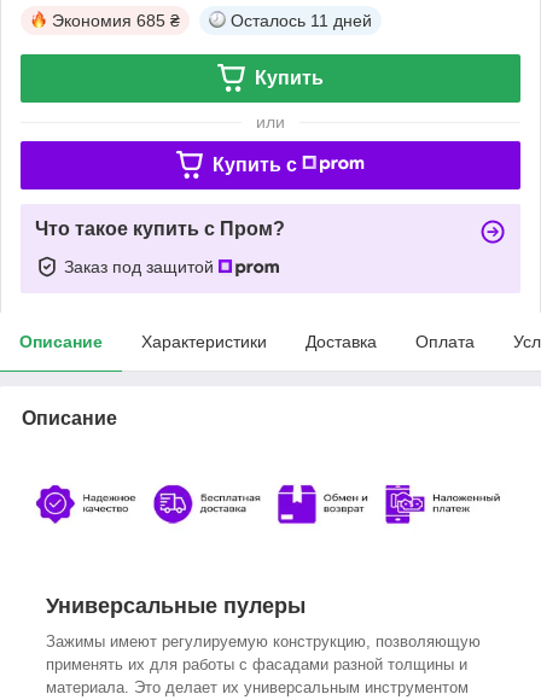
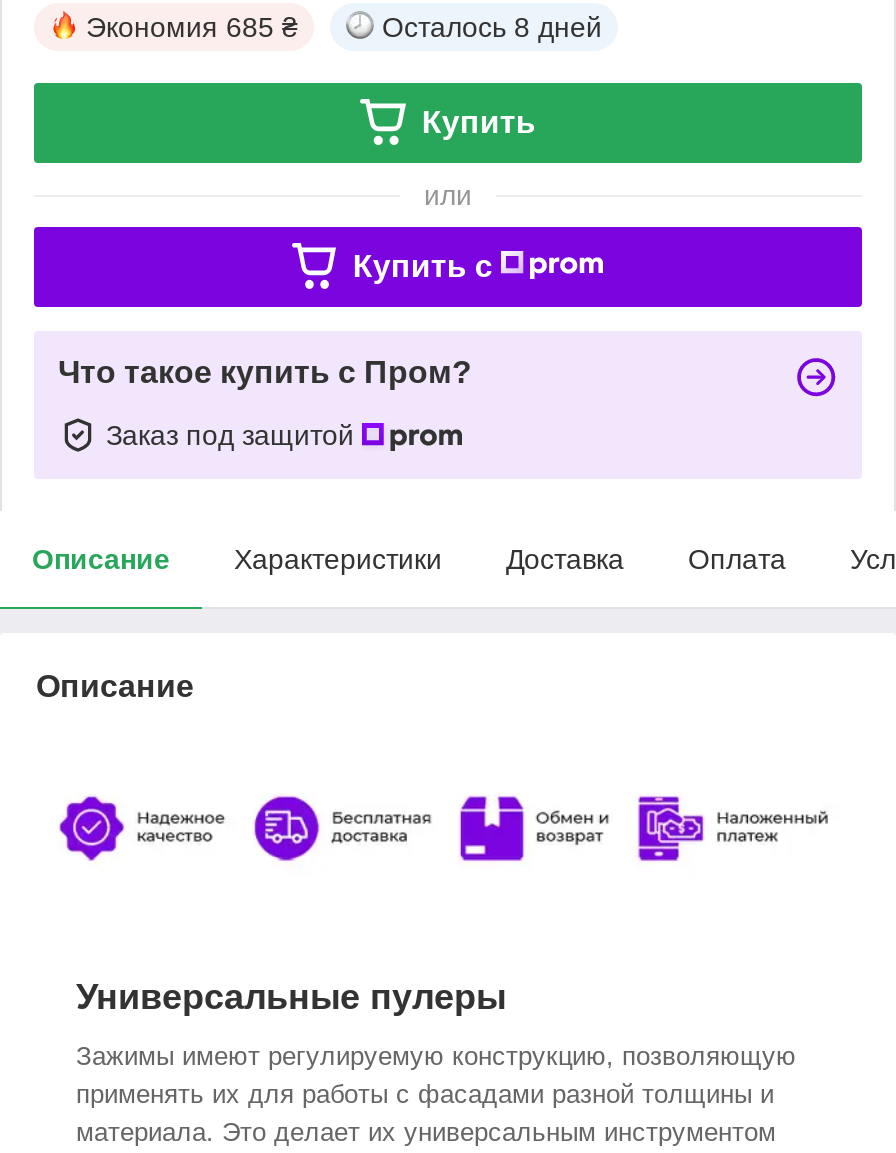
[231,11,372,30] Осталось 11 дней -> [382,11,602,43] Осталось 8 дней

